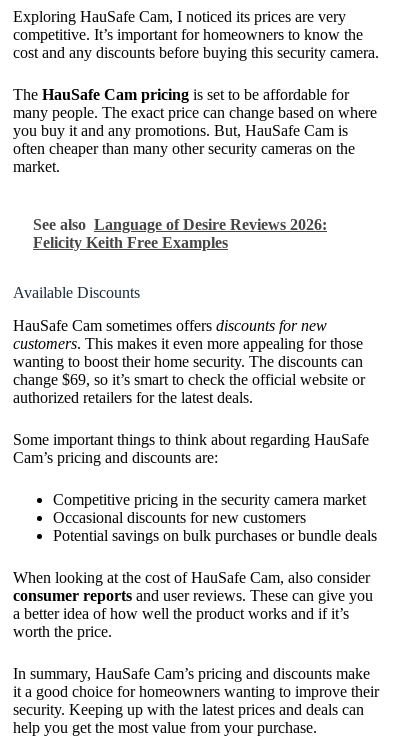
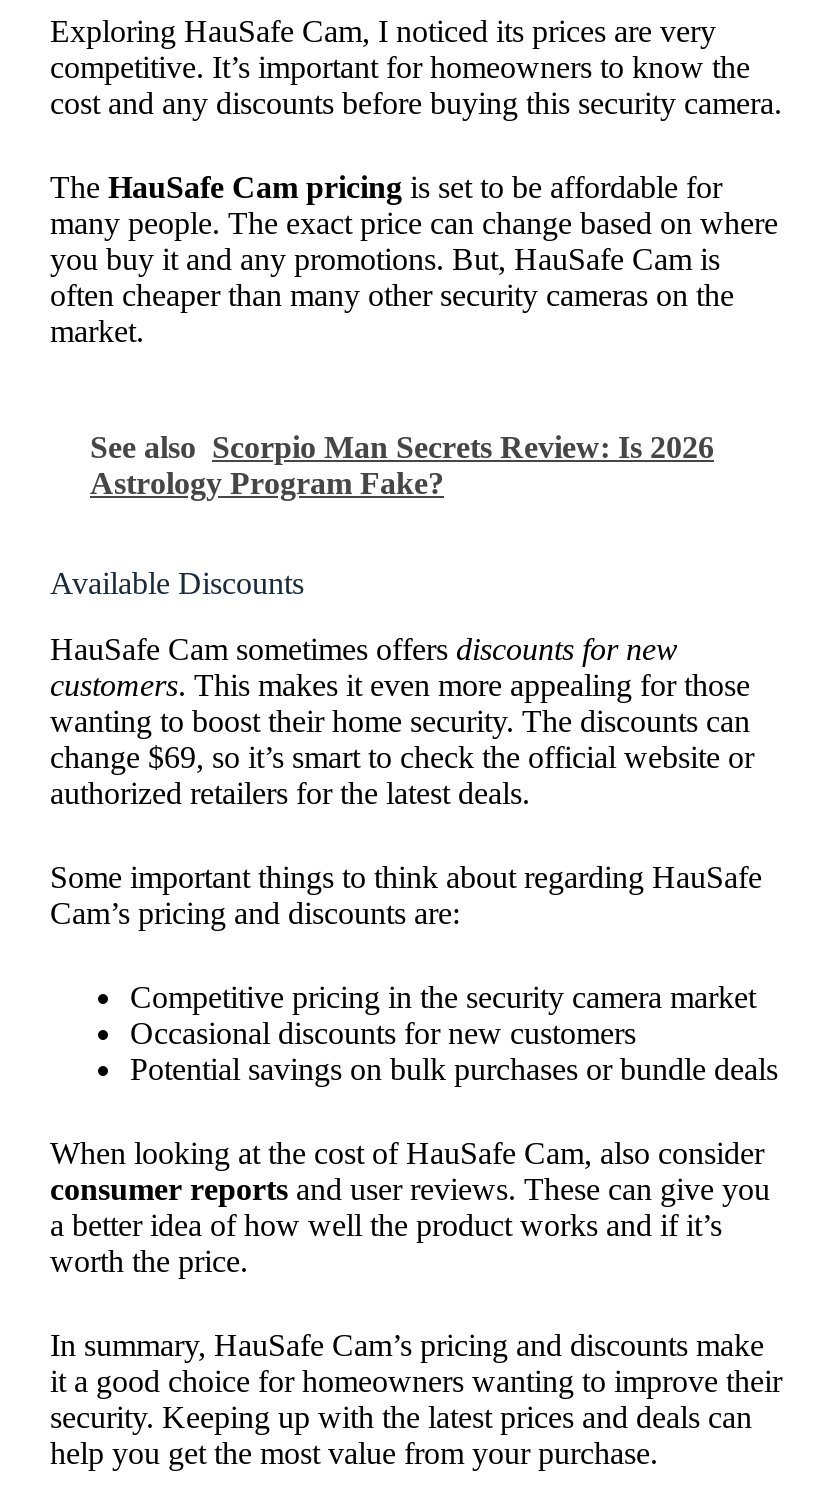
[33,216,327,251] See also Language of Desire Reviews 2026: | Felicity Keith Free Examples -> [90,431,714,501] See also Scorpio Man Secrets Review: Is 2026 | Astrology Program Fake?

